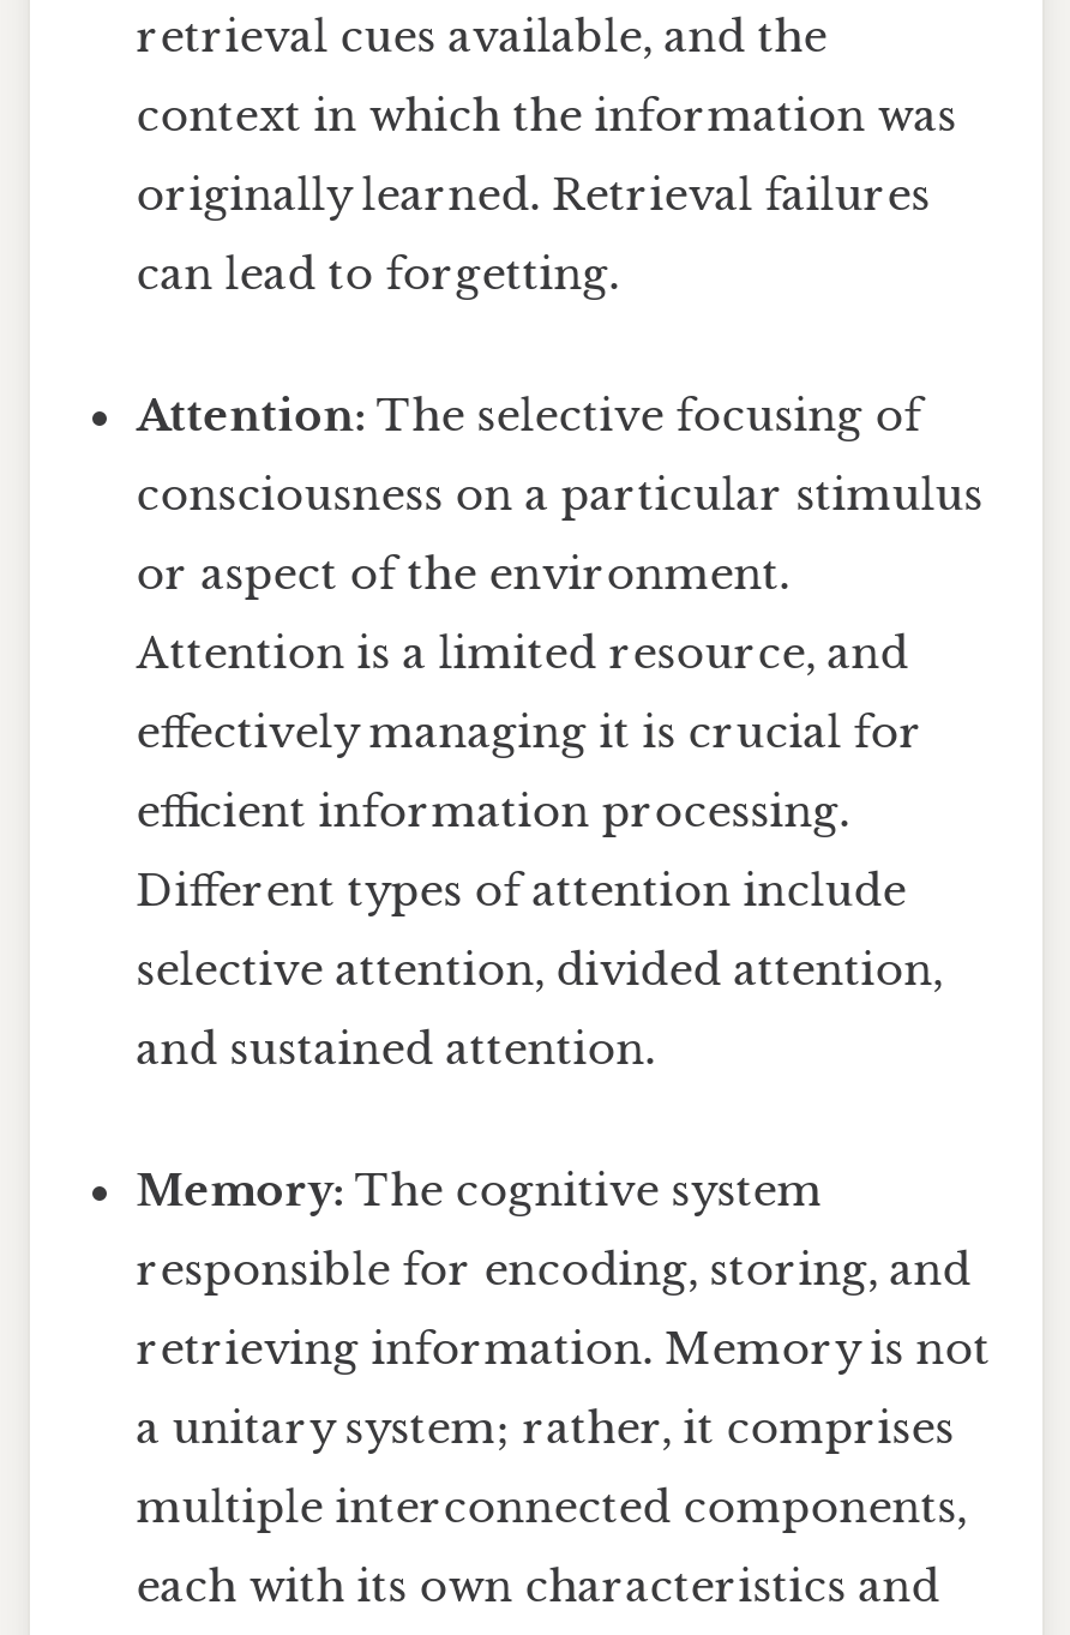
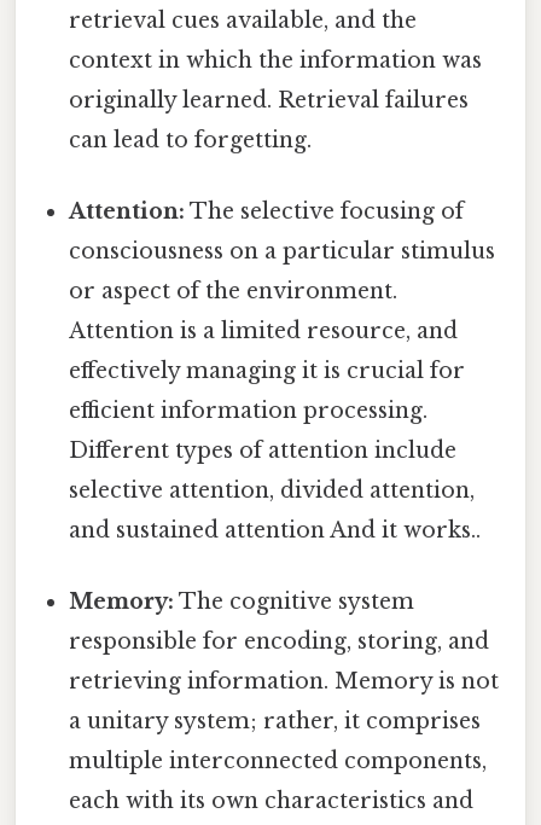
[136,1024,654,1076] and sustained attention. -> [69,517,481,544] and sustained attention And it works..

